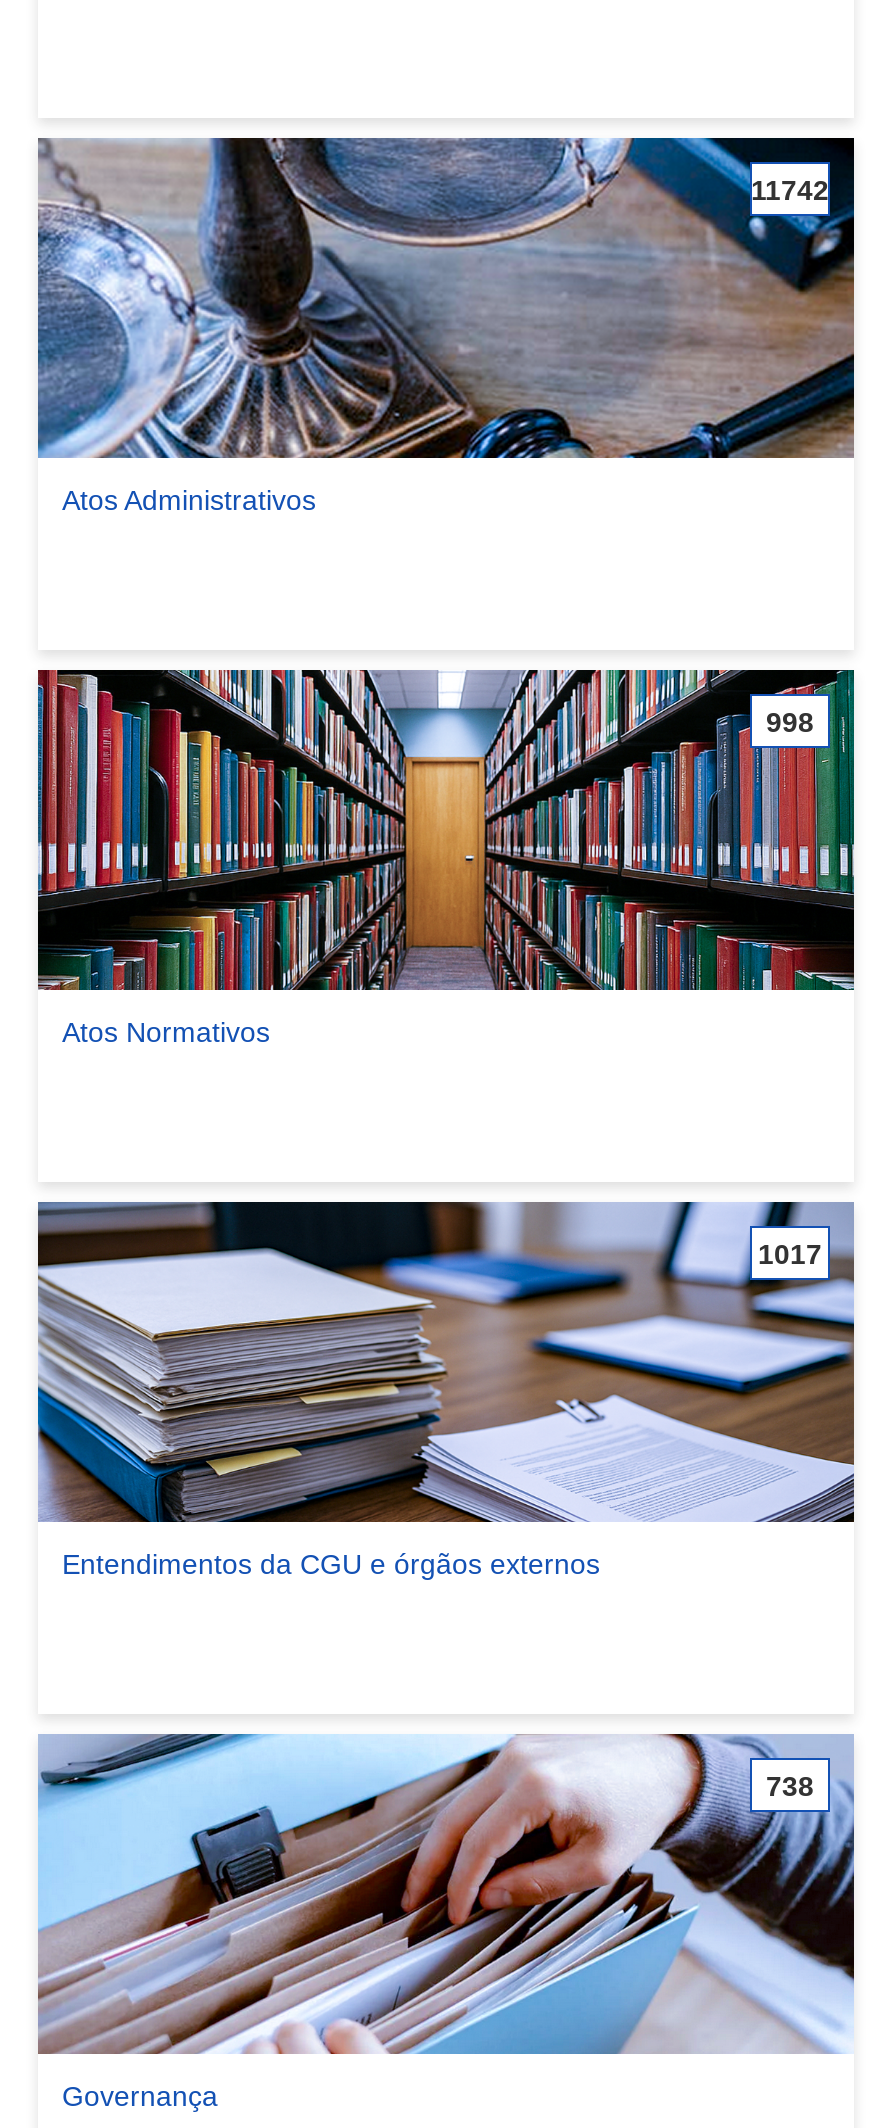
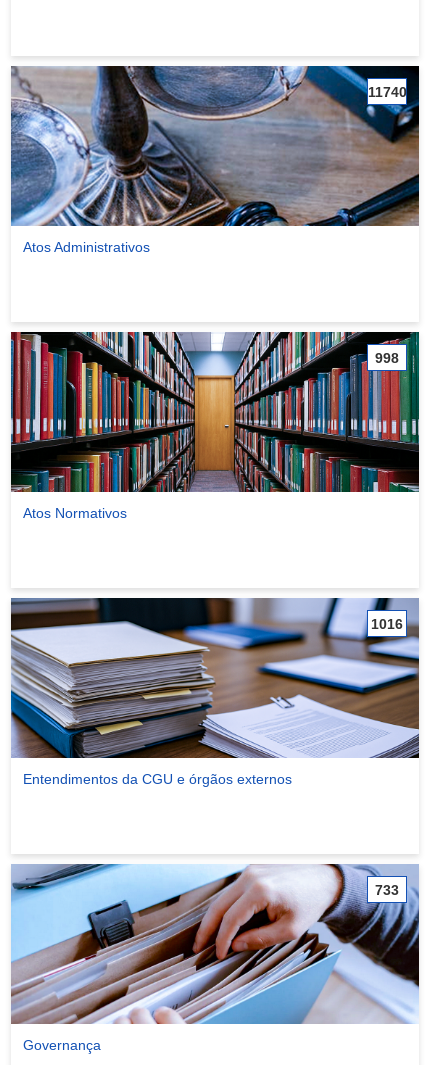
[751,173,829,205] 11742 -> [367,83,406,99] 11740
[758,1237,822,1269] 1017 -> [371,615,403,631] 1016
[766,1769,814,1801] 738 -> [375,881,399,897] 733

